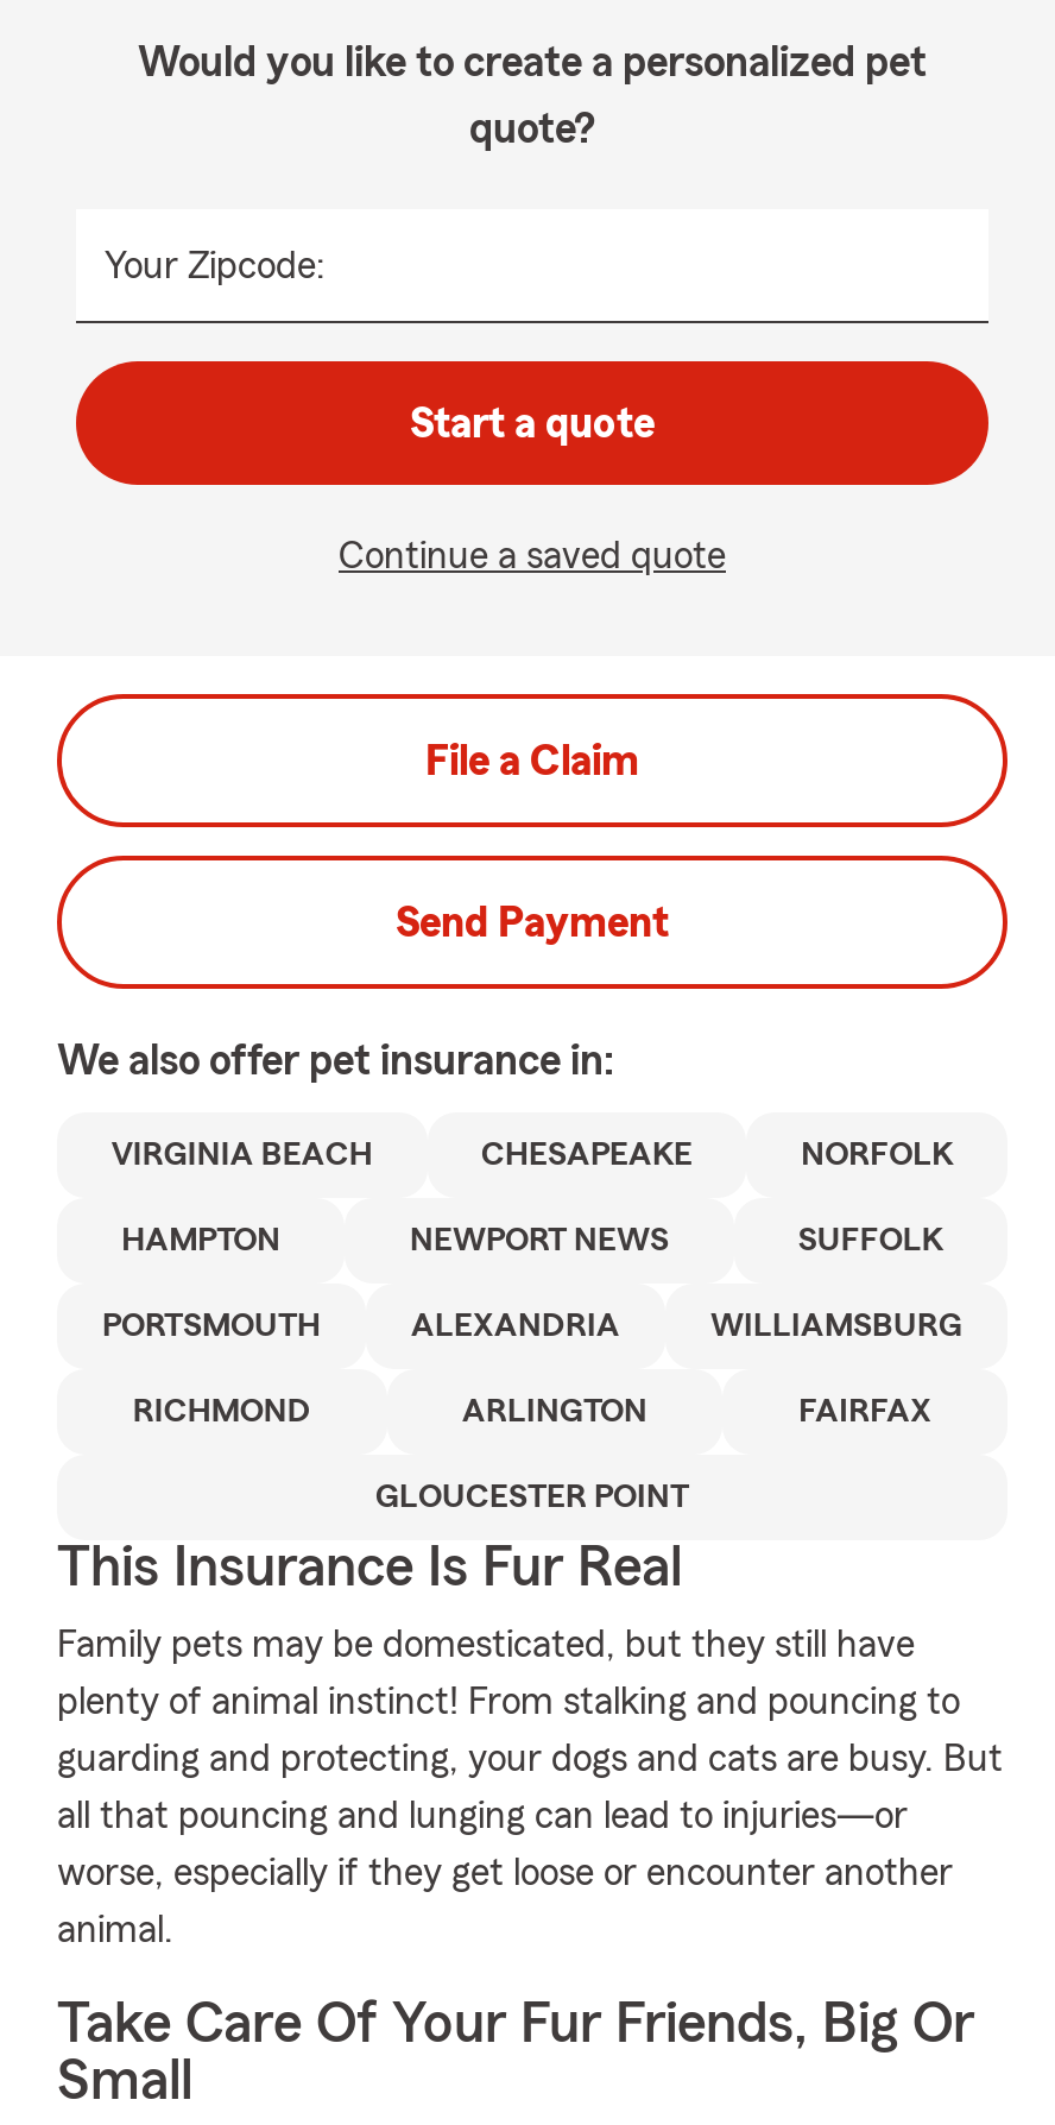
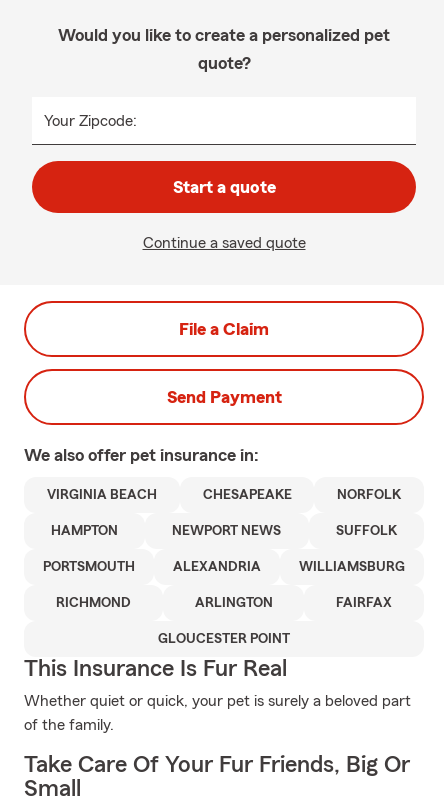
[57,1626,1003,1949] Family pets may be domesticated, but they still have | plenty of animal instinct! From stalking and pouncing to | guarding and protecting, your dogs and cats are busy. But | all that pouncing and lunging can lead to injuries—or | worse, especially if they get loose or encounter another | animal. -> [24,693,411,733] Whether quiet or quick, your pet is surely a beloved part | of the family.

